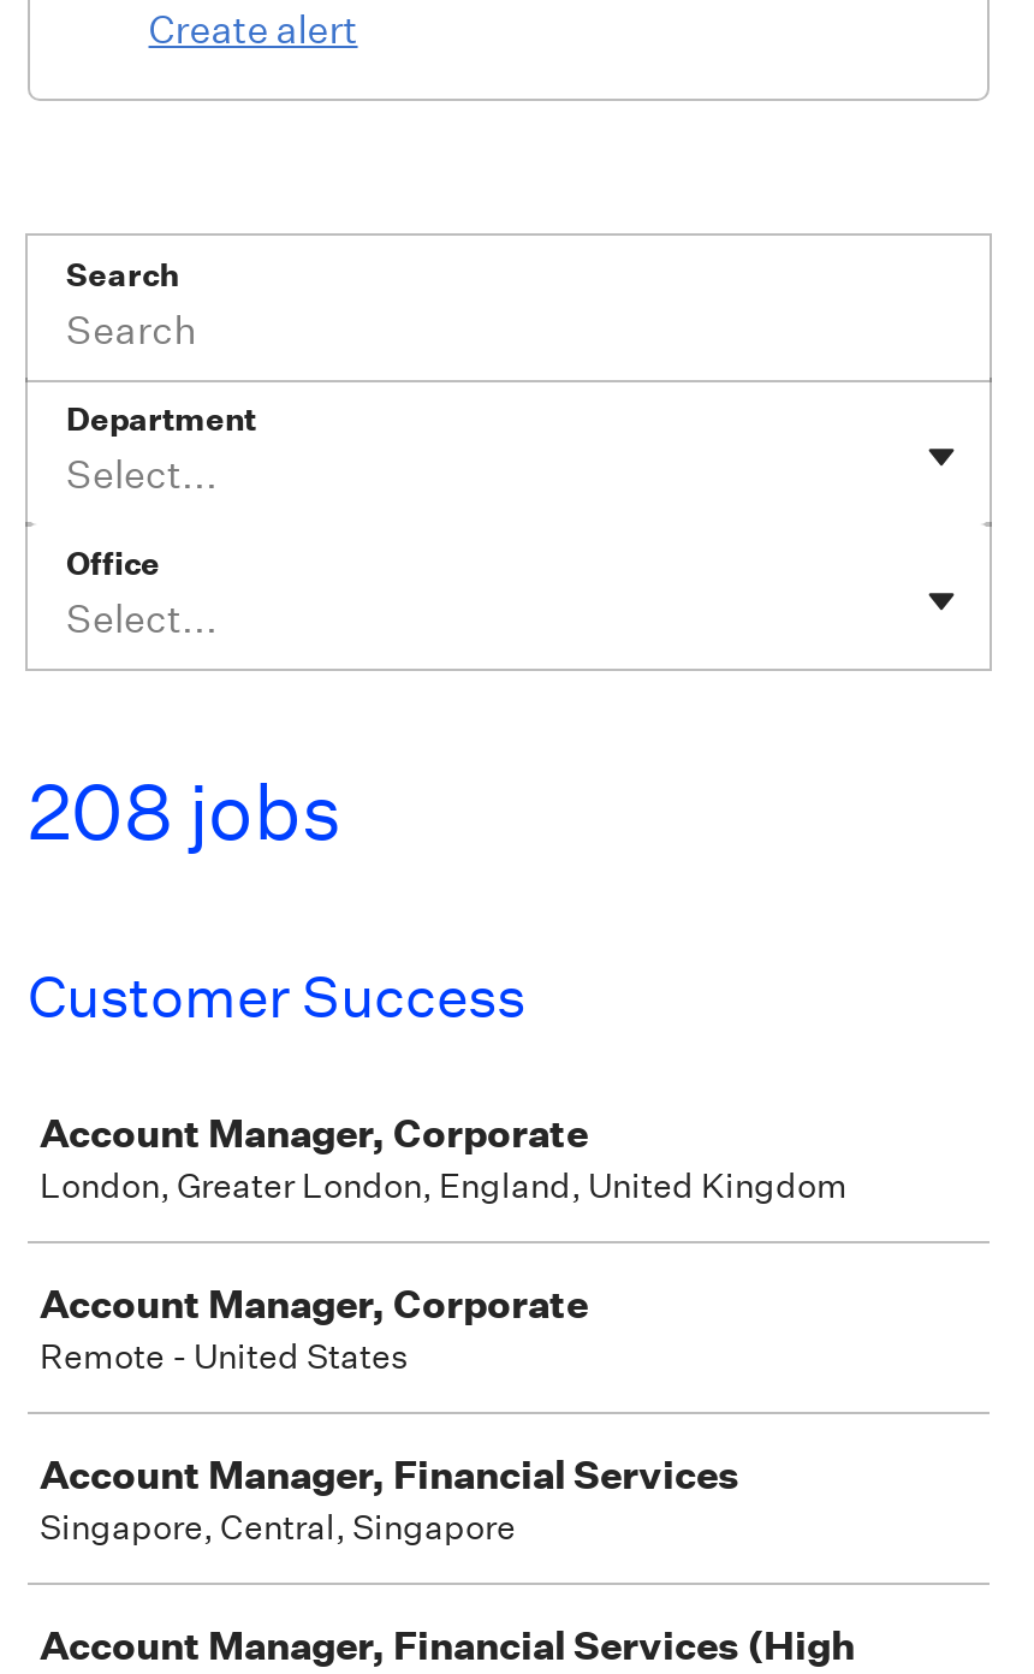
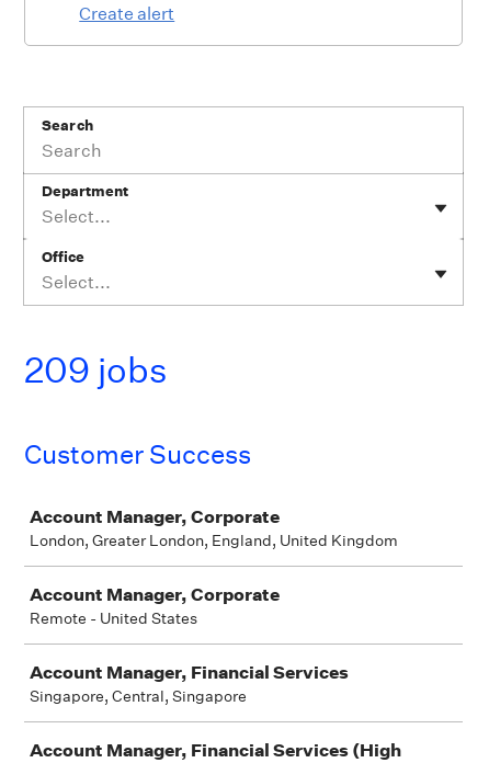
[28,764,343,858] 208 jobs -> [24,348,168,391] 209 jobs

